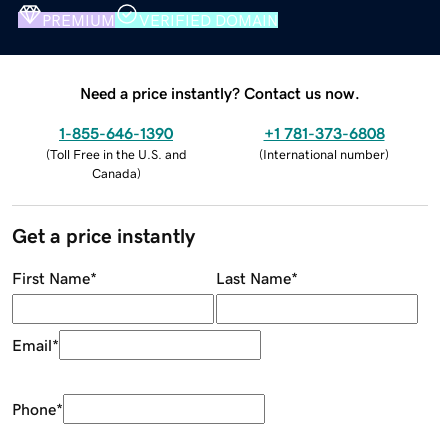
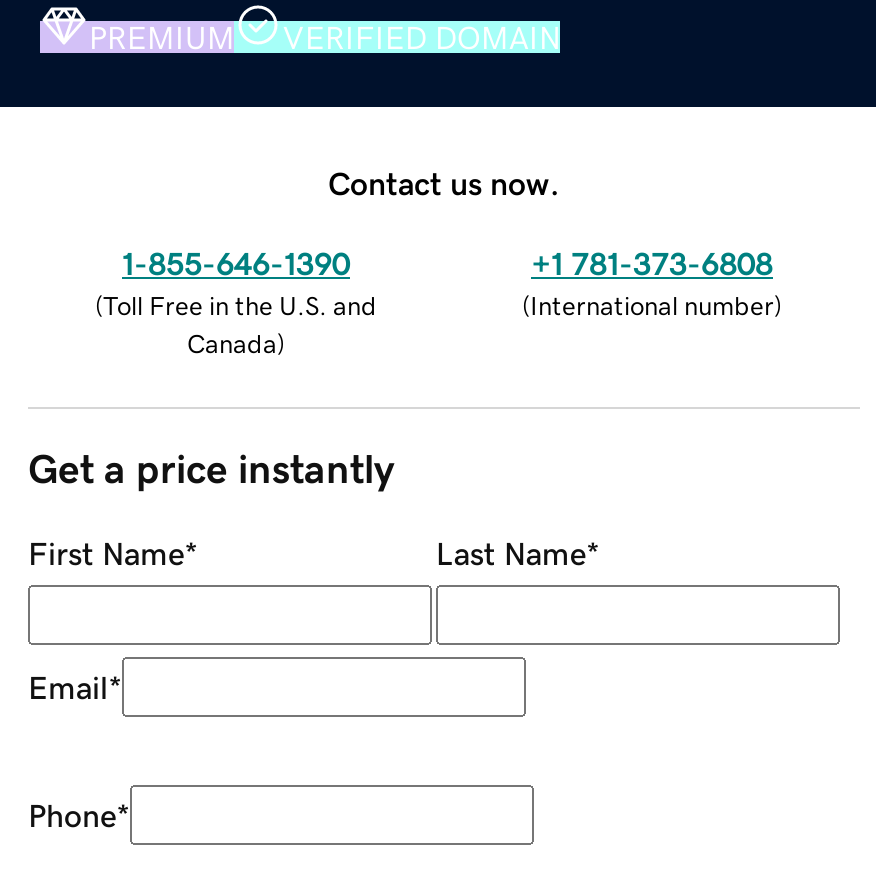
[80,85,360,101] Need a price instantly? Contact us now. -> [328,166,560,198] Contact us now.

